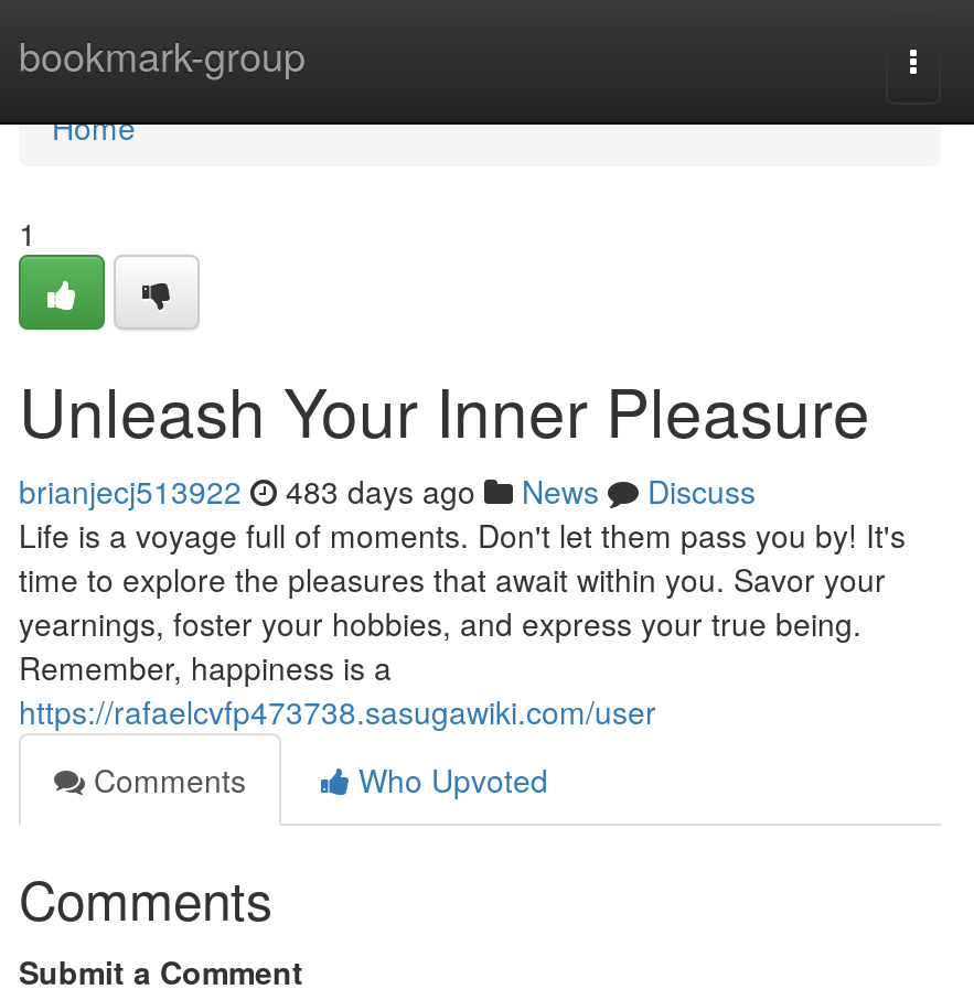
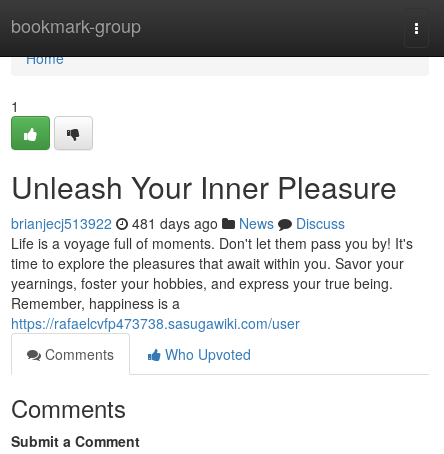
[19,469,756,513] brianjecj513922 483 days ago News Discuss -> [11,213,345,233] brianjecj513922 481 days ago News Discuss

